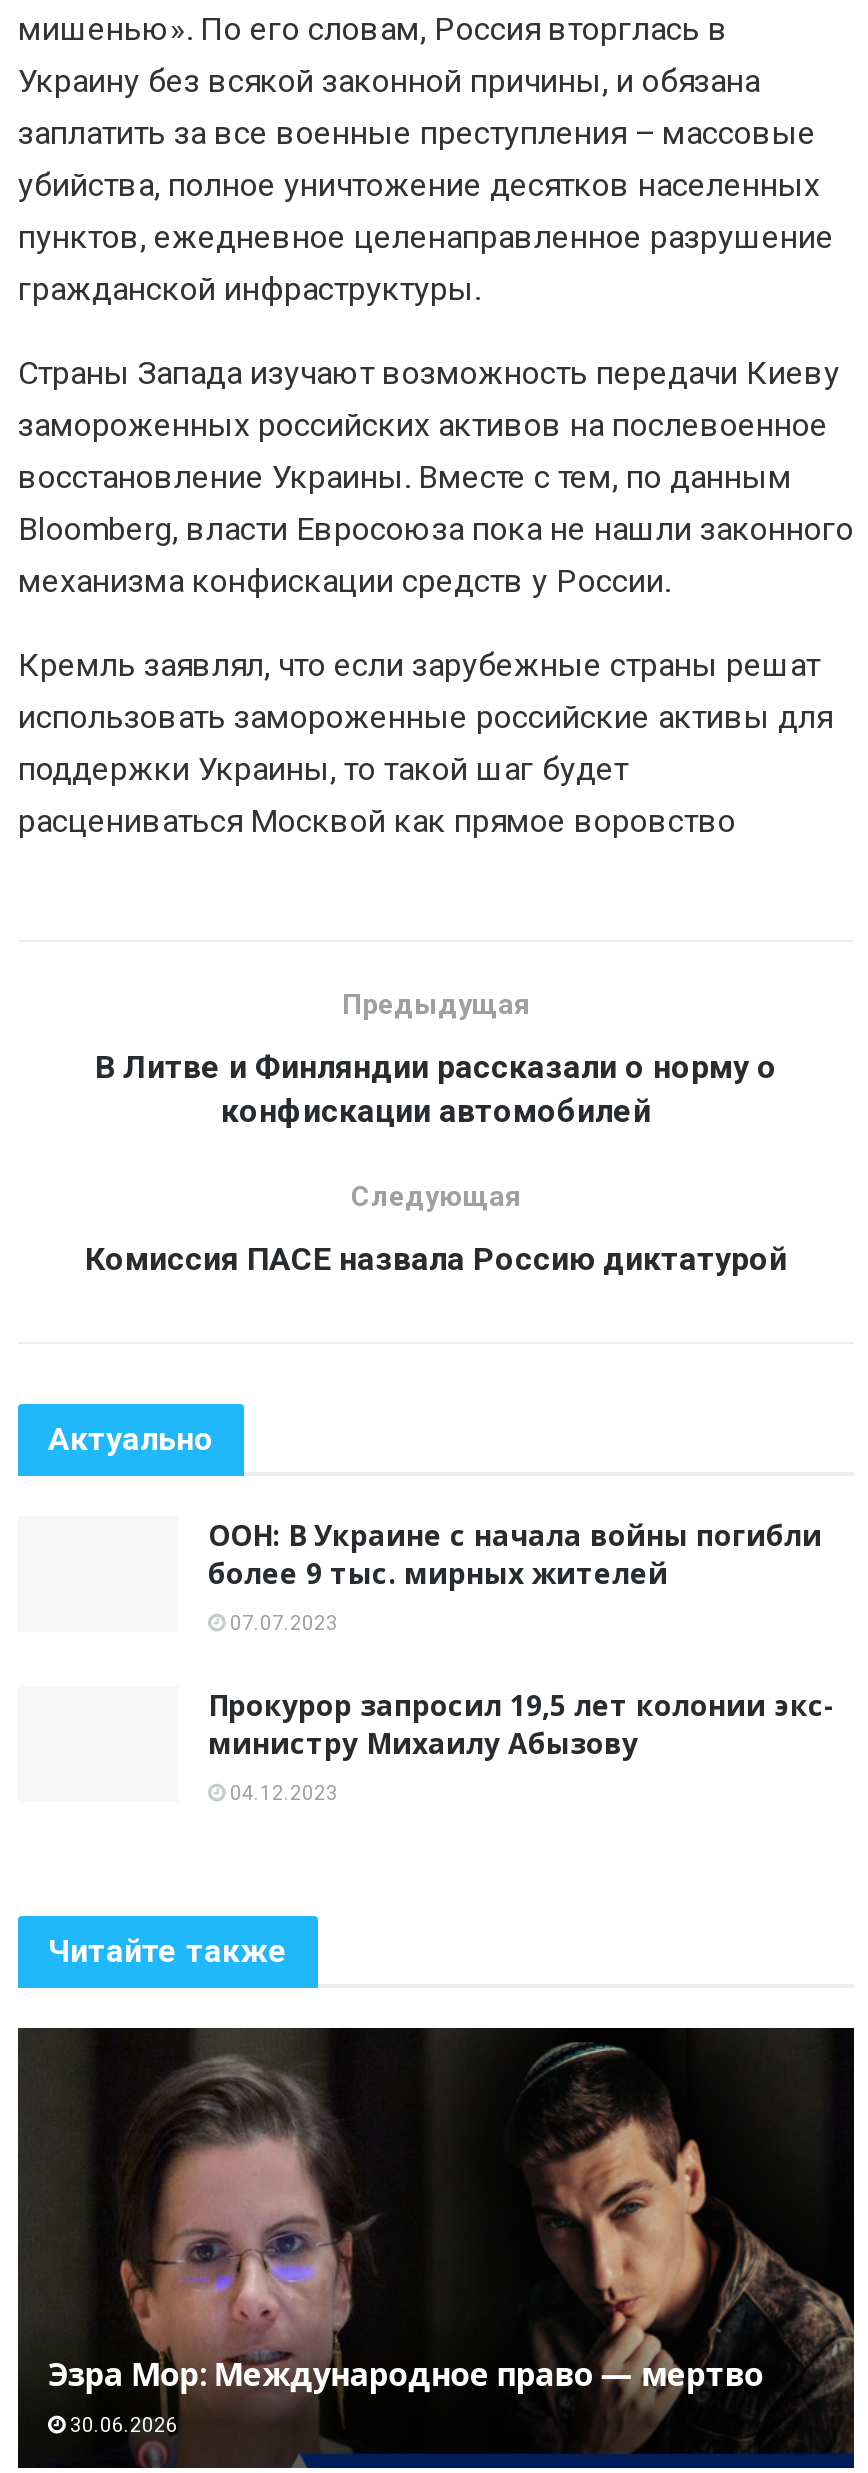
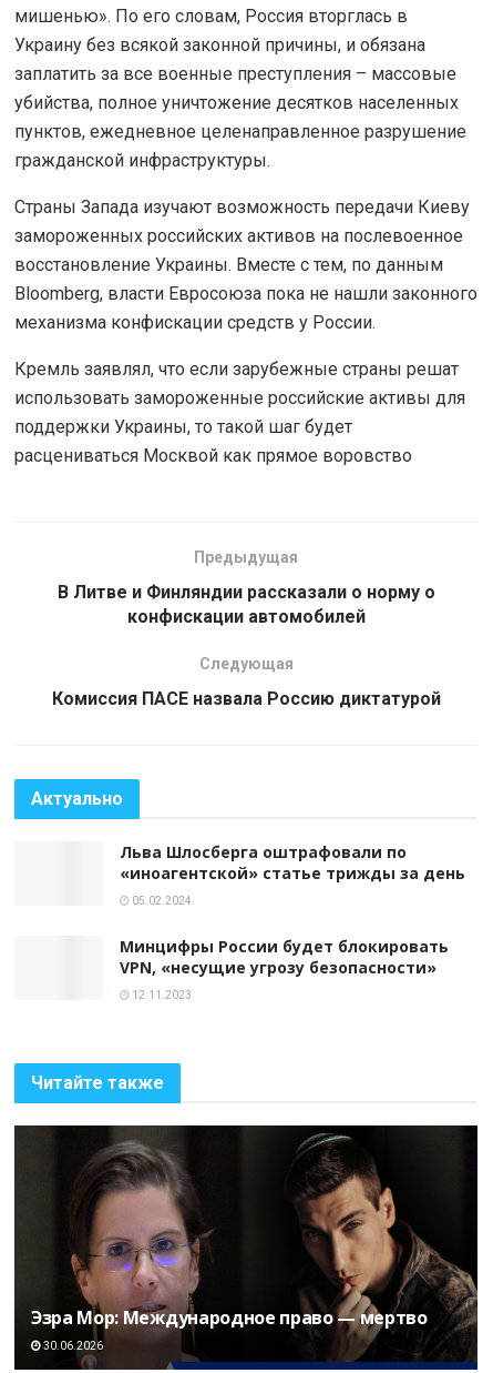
[208,1517,822,1593] ООН: В Украине с начала войны погибли | более 9 тыс. мирных жителей -> [120,842,465,884] Льва Шлосберга оштрафовали по | «иноагентской» статье трижды за день
[226,1613,338,1635] 07.07.2023 -> [130,895,192,907] 05.02.2024
[208,1687,836,1763] Прокурор запросил 19,5 лет колонии экс- | министру Михаилу Абызову -> [120,936,449,978] Минцифры России будет блокировать | VPN, «несущие угрозу безопасности»
[226,1783,338,1805] 04.12.2023 -> [130,989,192,1002] 12.11.2023

